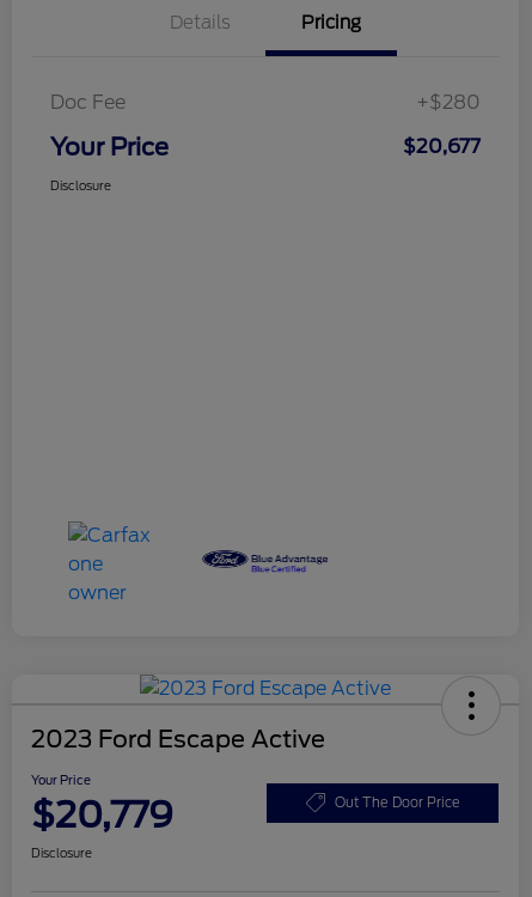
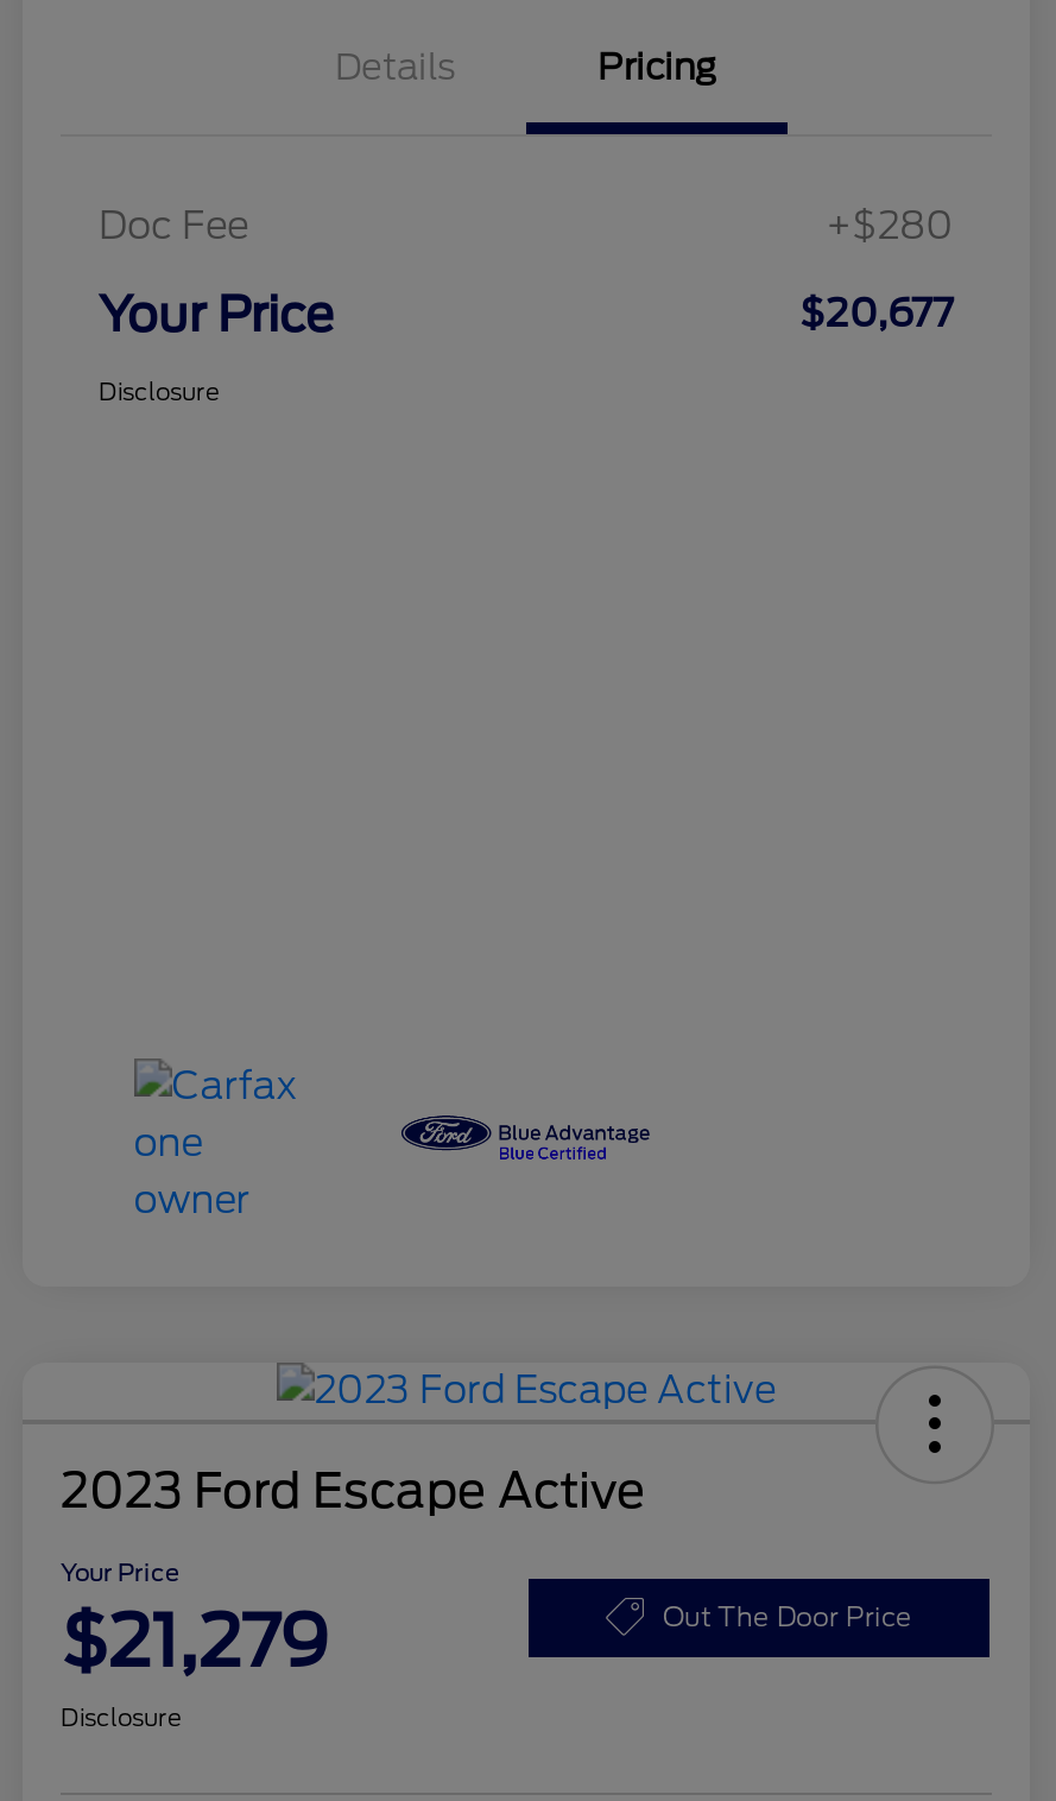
[31,793,173,836] $20,779 -> [61,1598,329,1684] $21,279

